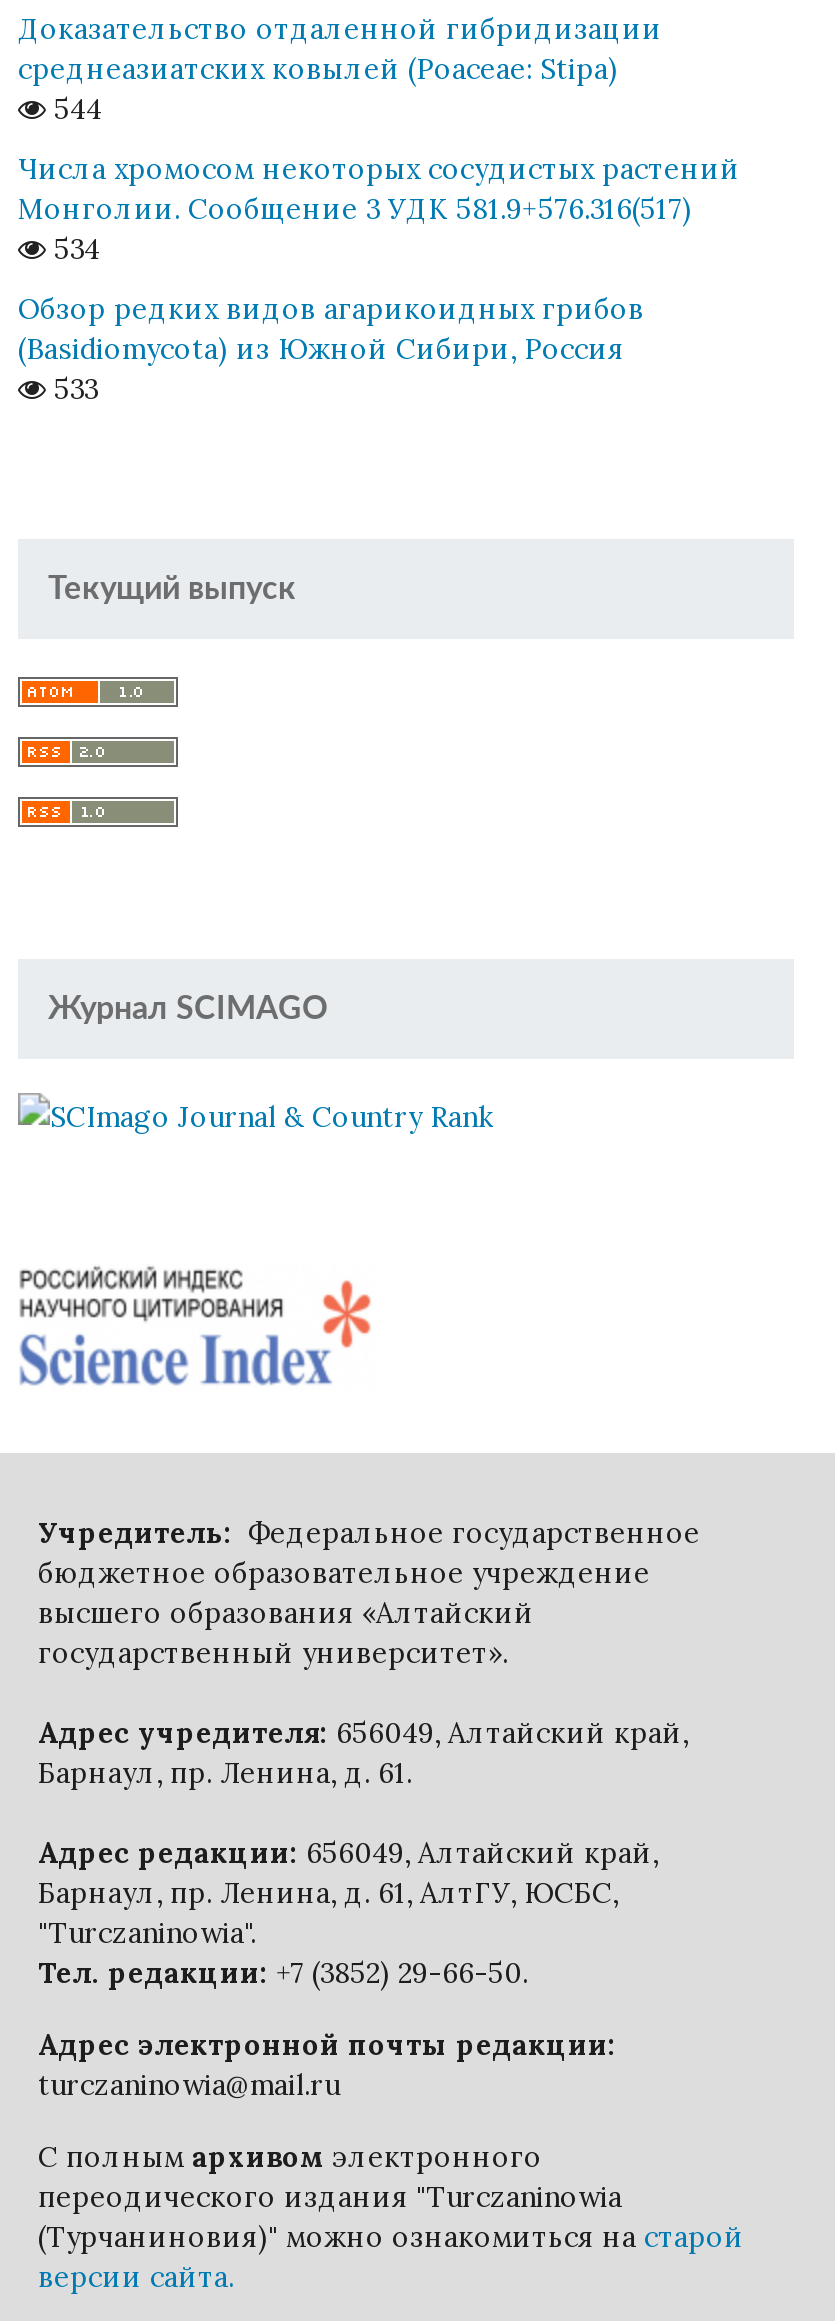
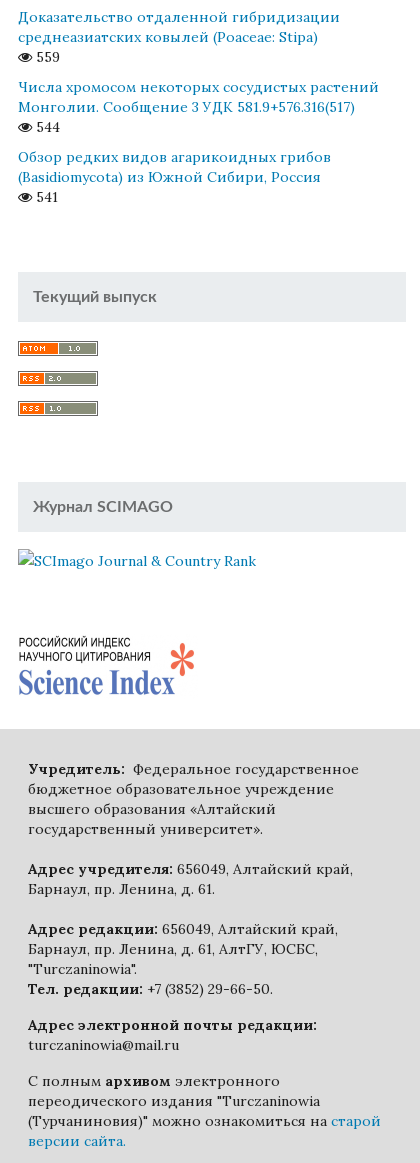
[46,91,102,127] 544 -> [32,48,60,66] 559
[46,231,100,267] 534 -> [32,118,60,136] 544
[46,371,98,407] 533 -> [32,188,58,206] 541

